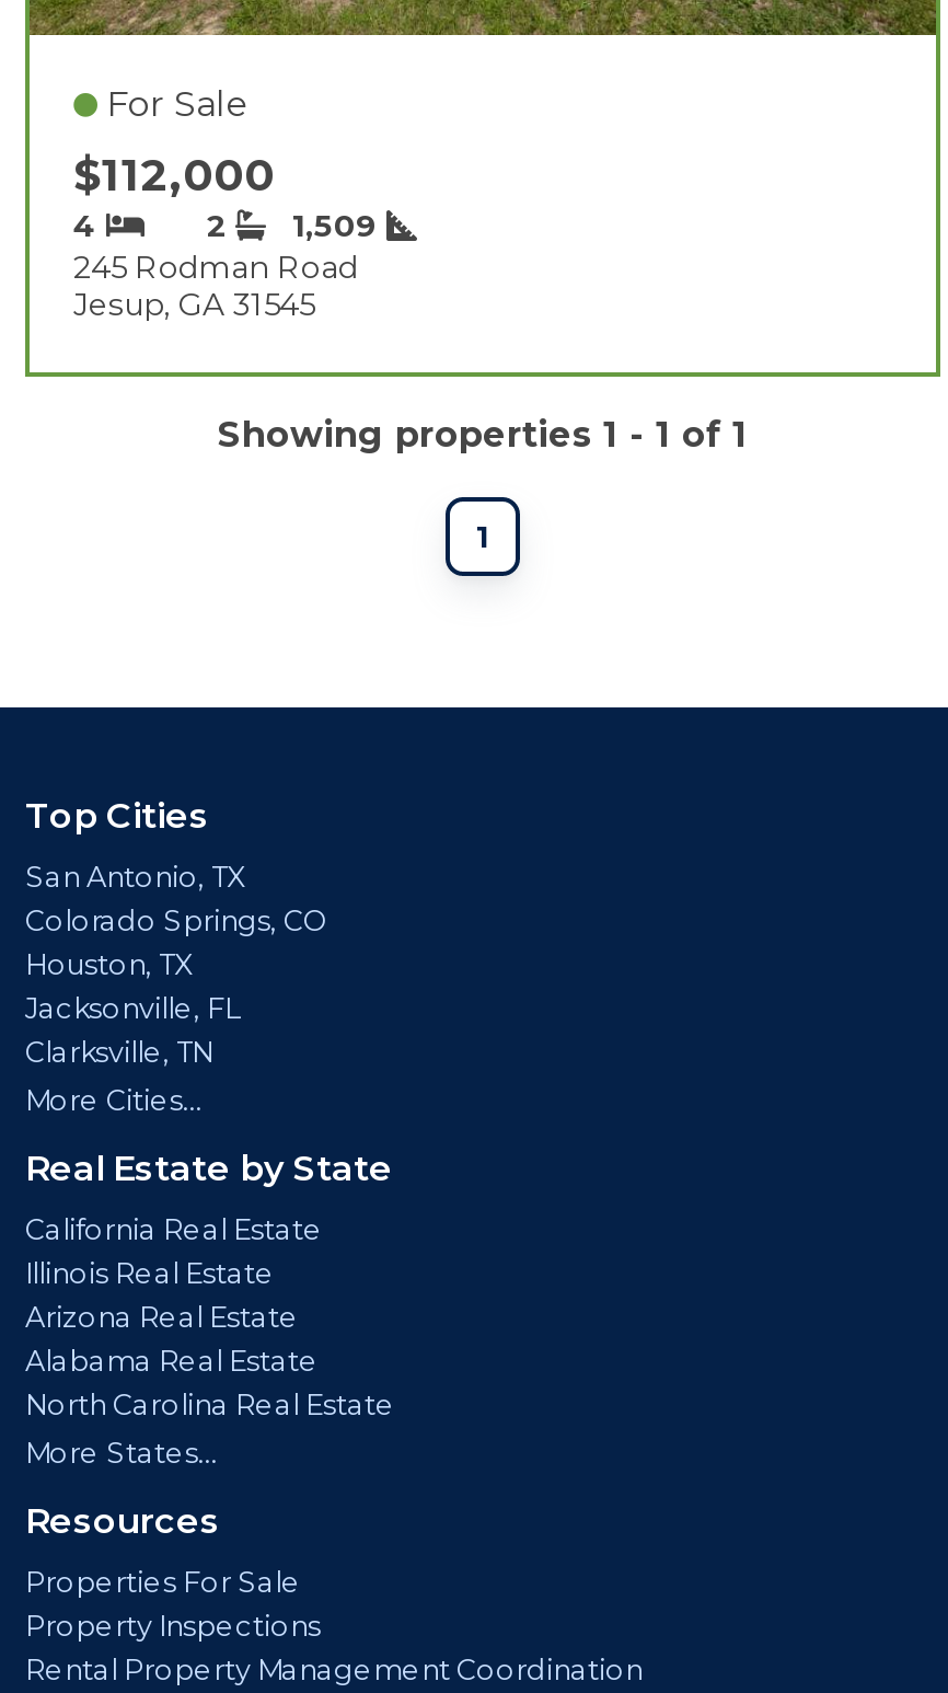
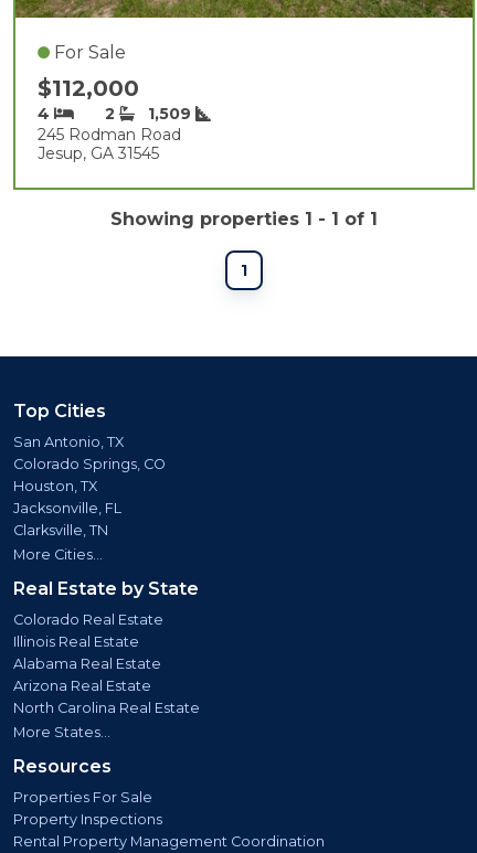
[25,1213,323,1246] California Real Estate -> [13,611,163,628] Colorado Real Estate
moved [25,1301,299,1334] -> [13,678,151,694]: Arizona Real Estate
moved [25,1345,319,1378] -> [13,655,161,672]: Alabama Real Estate

